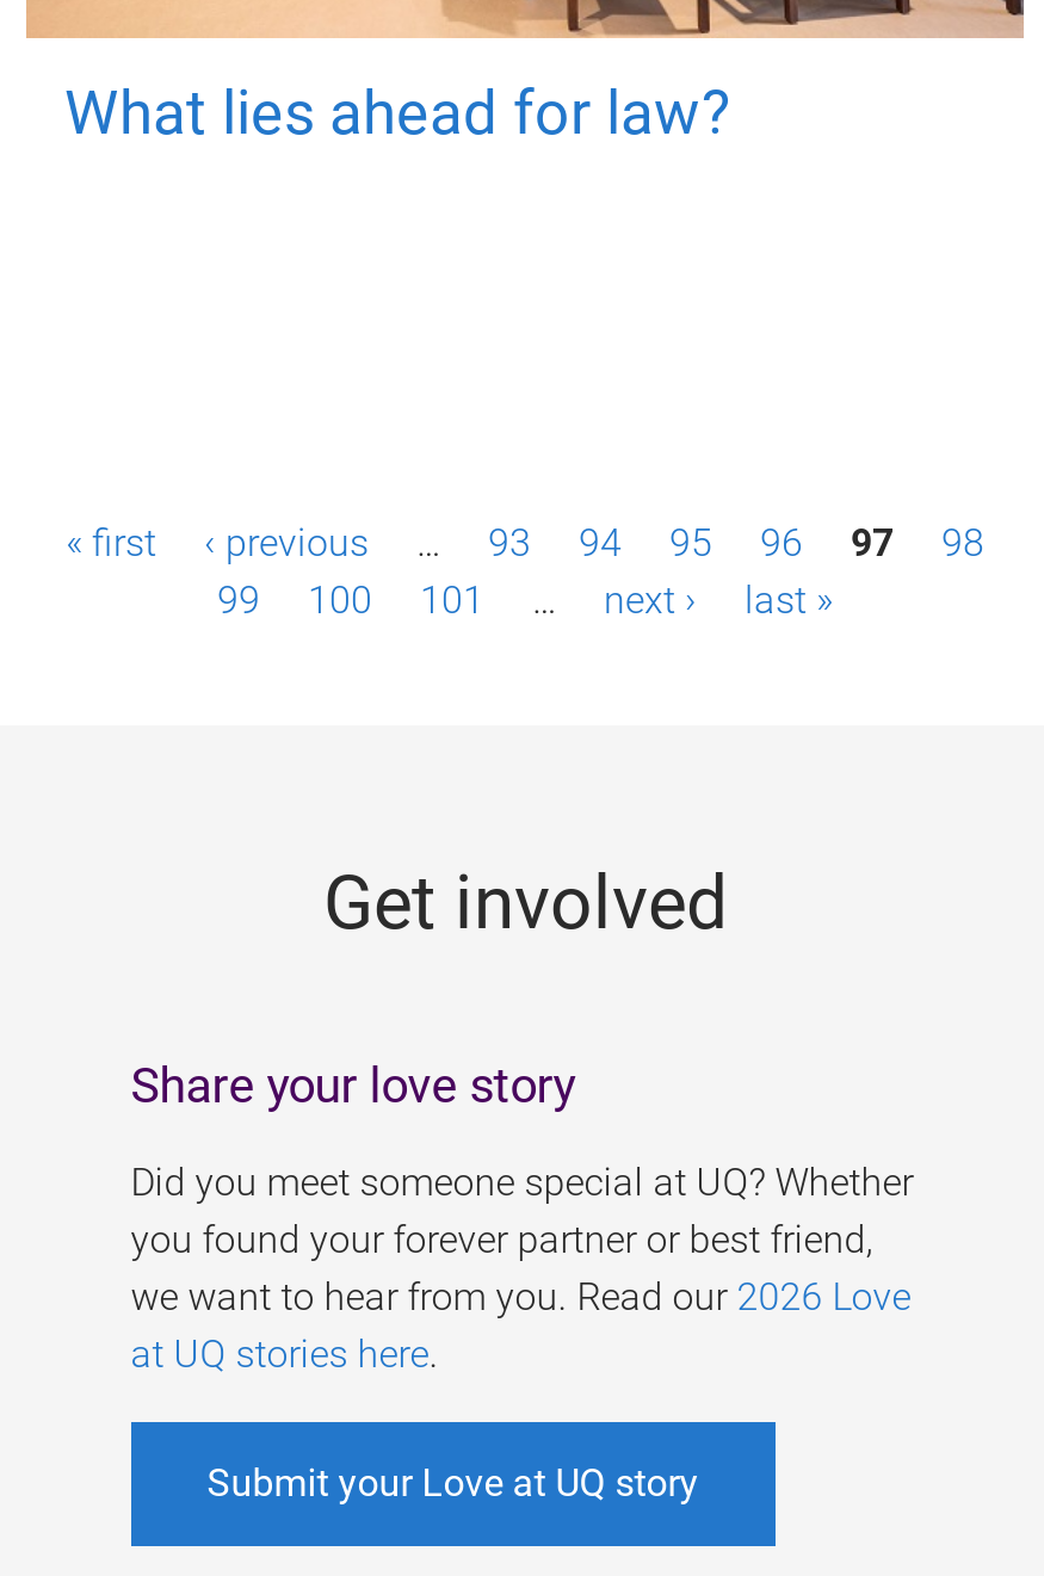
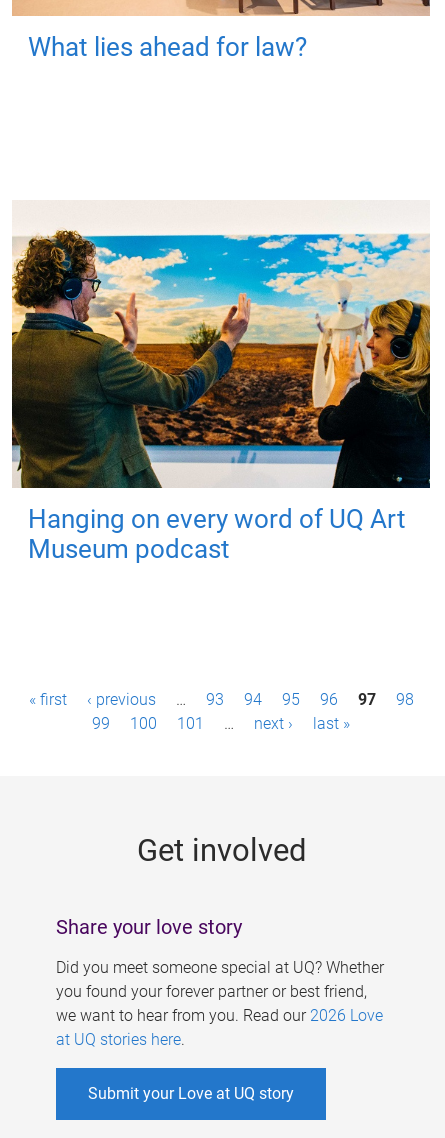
none -> [11,227,431,564] [image] | Hanging on every word of UQ Art | Museum podcast

